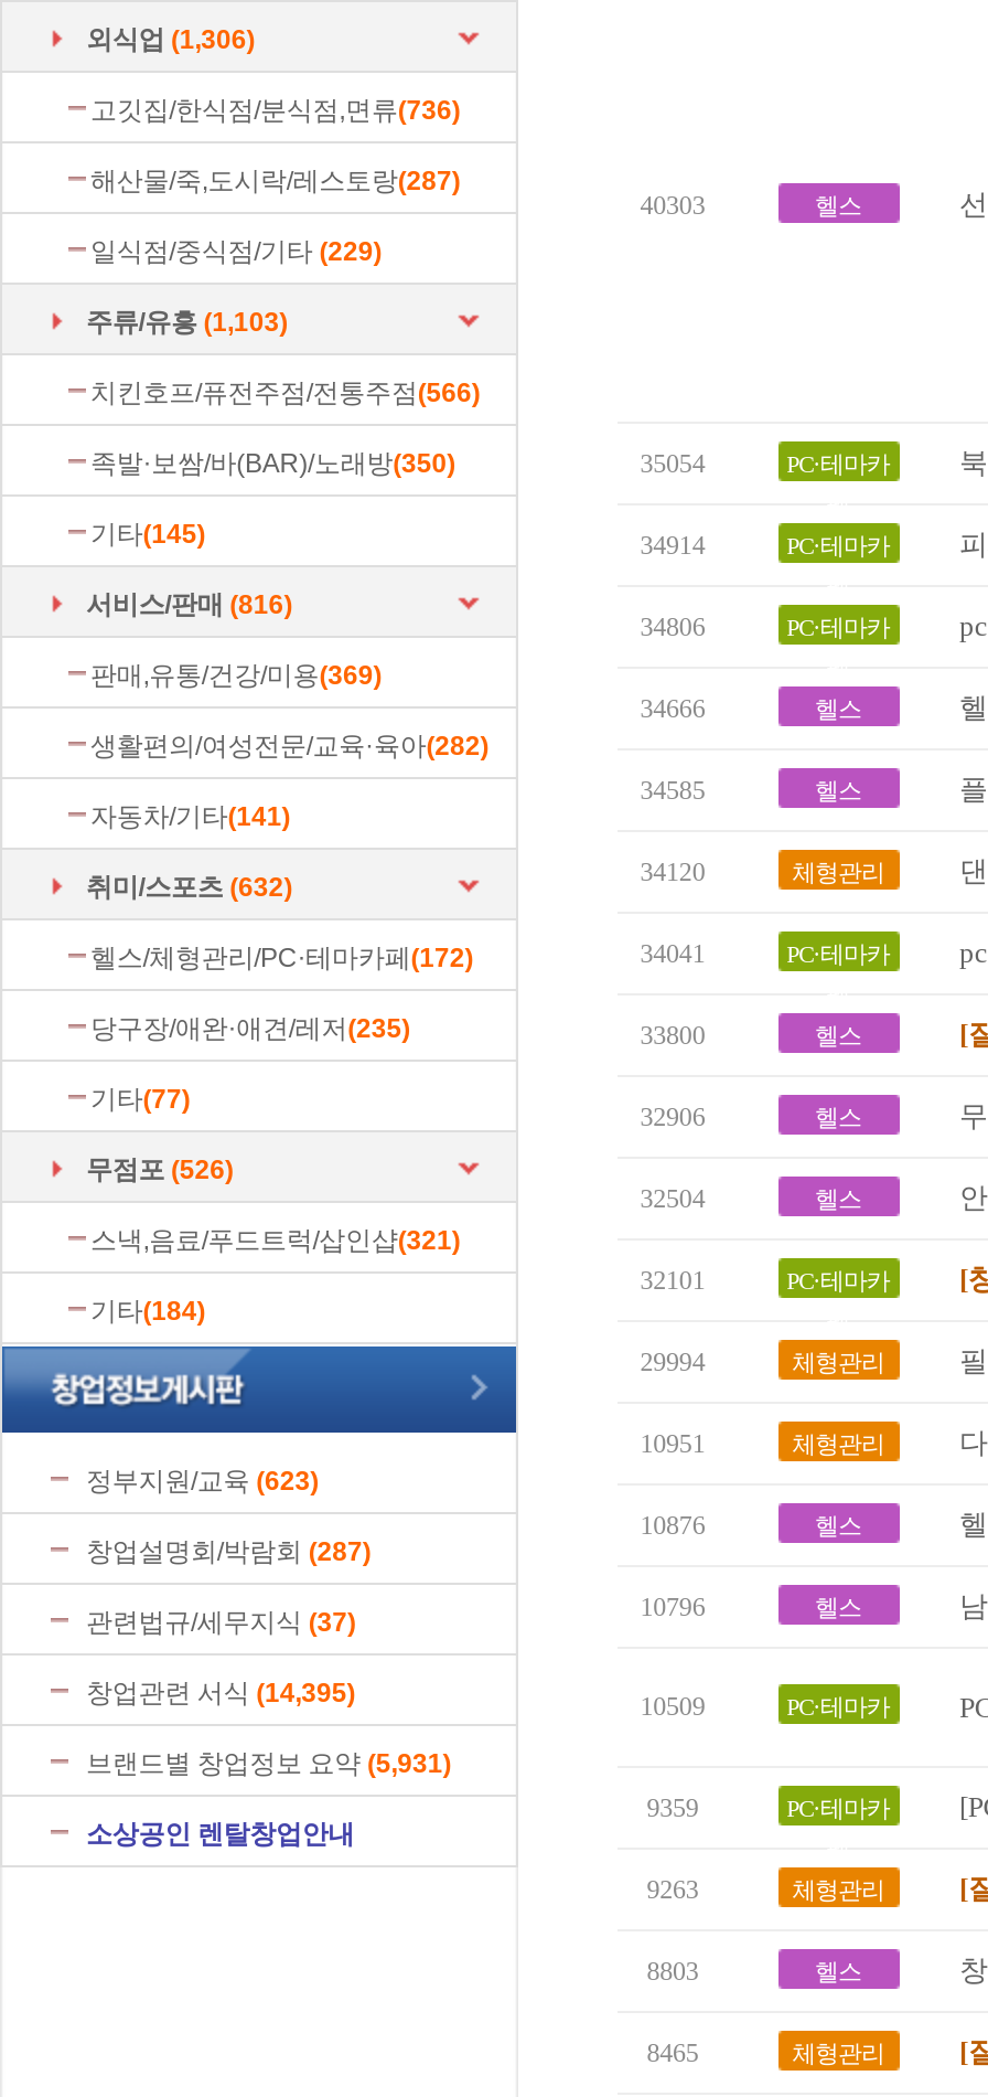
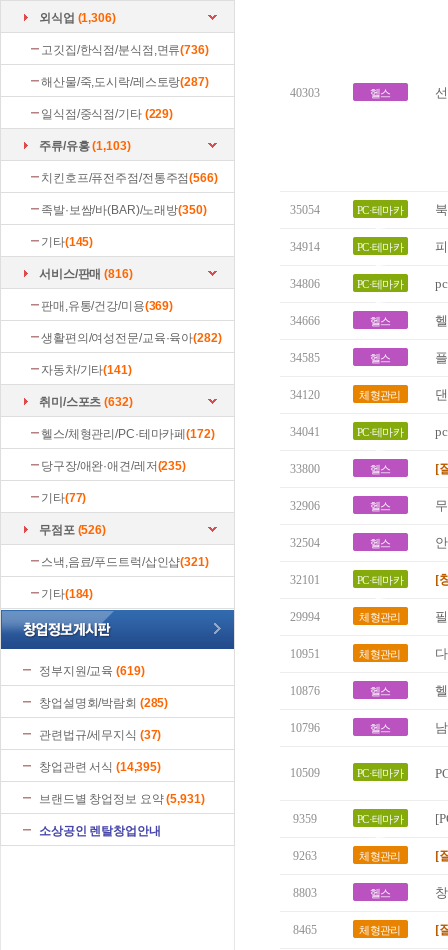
[86,1466,319,1497] 정부지원/교육 (623) -> [39,664,144,678] 정부지원/교육 (619)
[86,1536,371,1567] 창업설명회/박람회 (287) -> [39,696,168,710] 창업설명회/박람회 (285)

